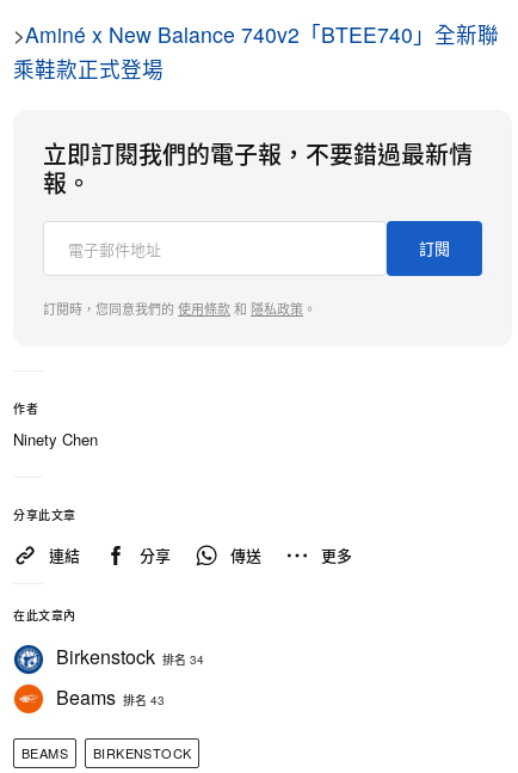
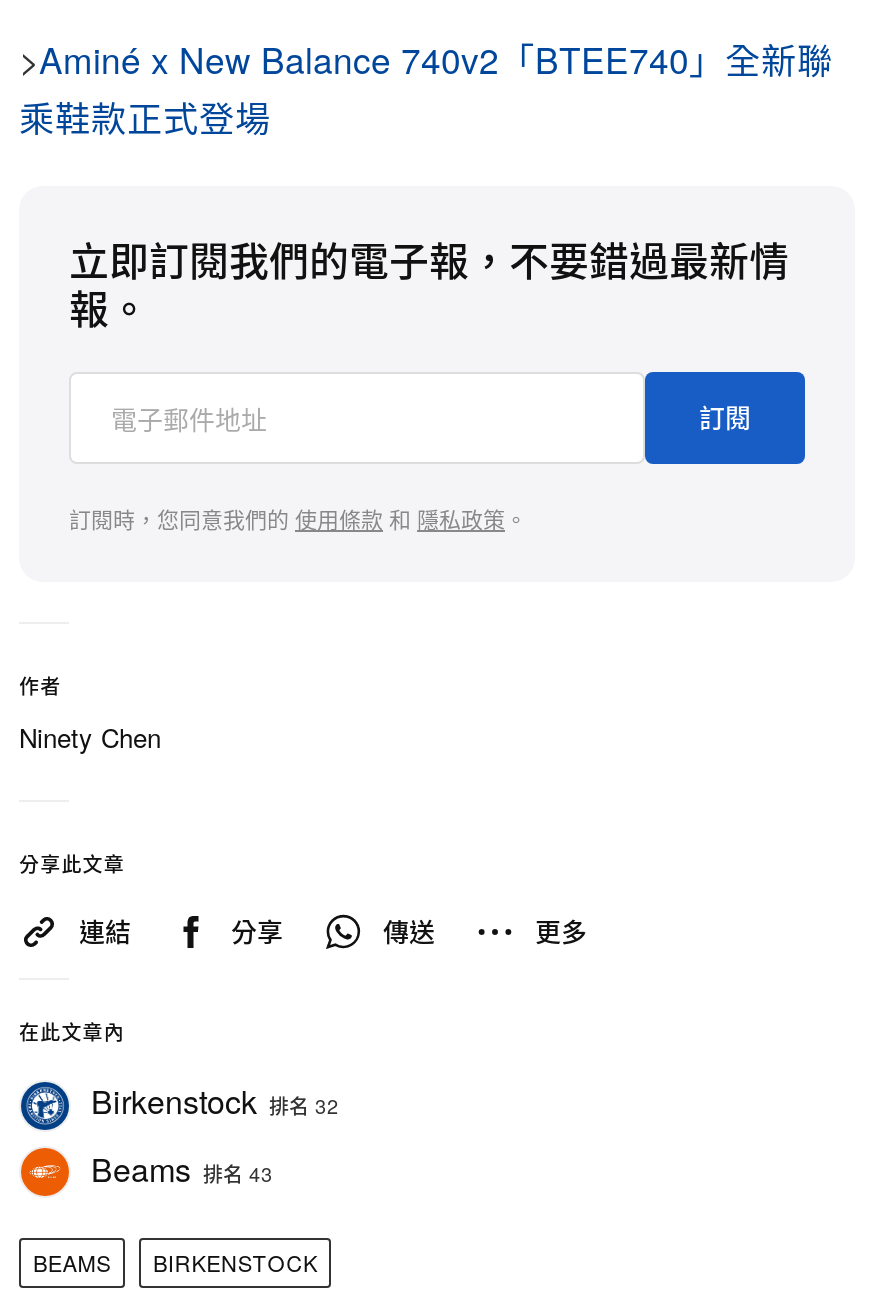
[56,643,204,671] Birkenstock 排名 34 -> [91,1079,339,1125] Birkenstock 排名 32

